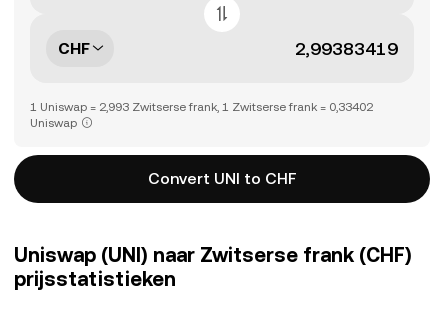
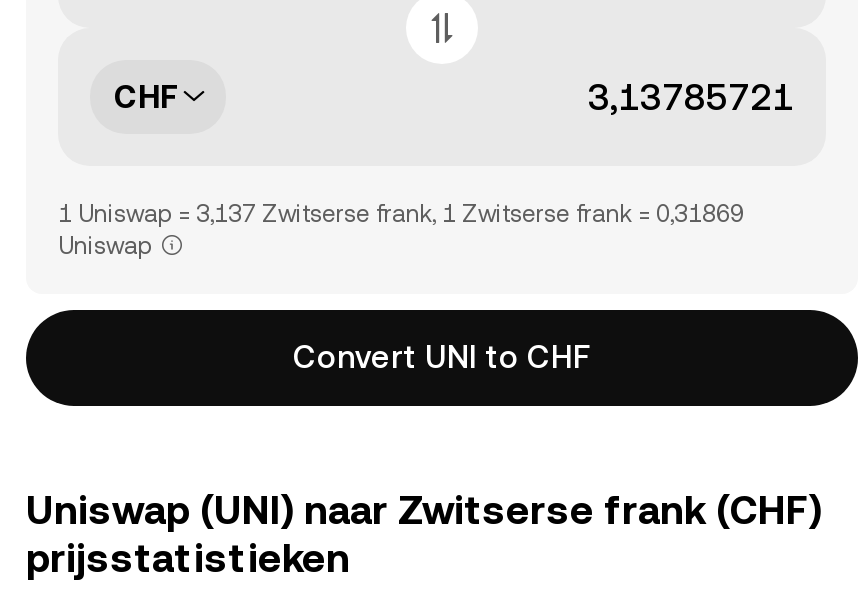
[30,100,373,114] 1 Uniswap = 2,993 Zwitserse frank, 1 Zwitserse frank = 0,33402 -> [58,200,744,228] 1 Uniswap = 3,137 Zwitserse frank, 1 Zwitserse frank = 0,31869

